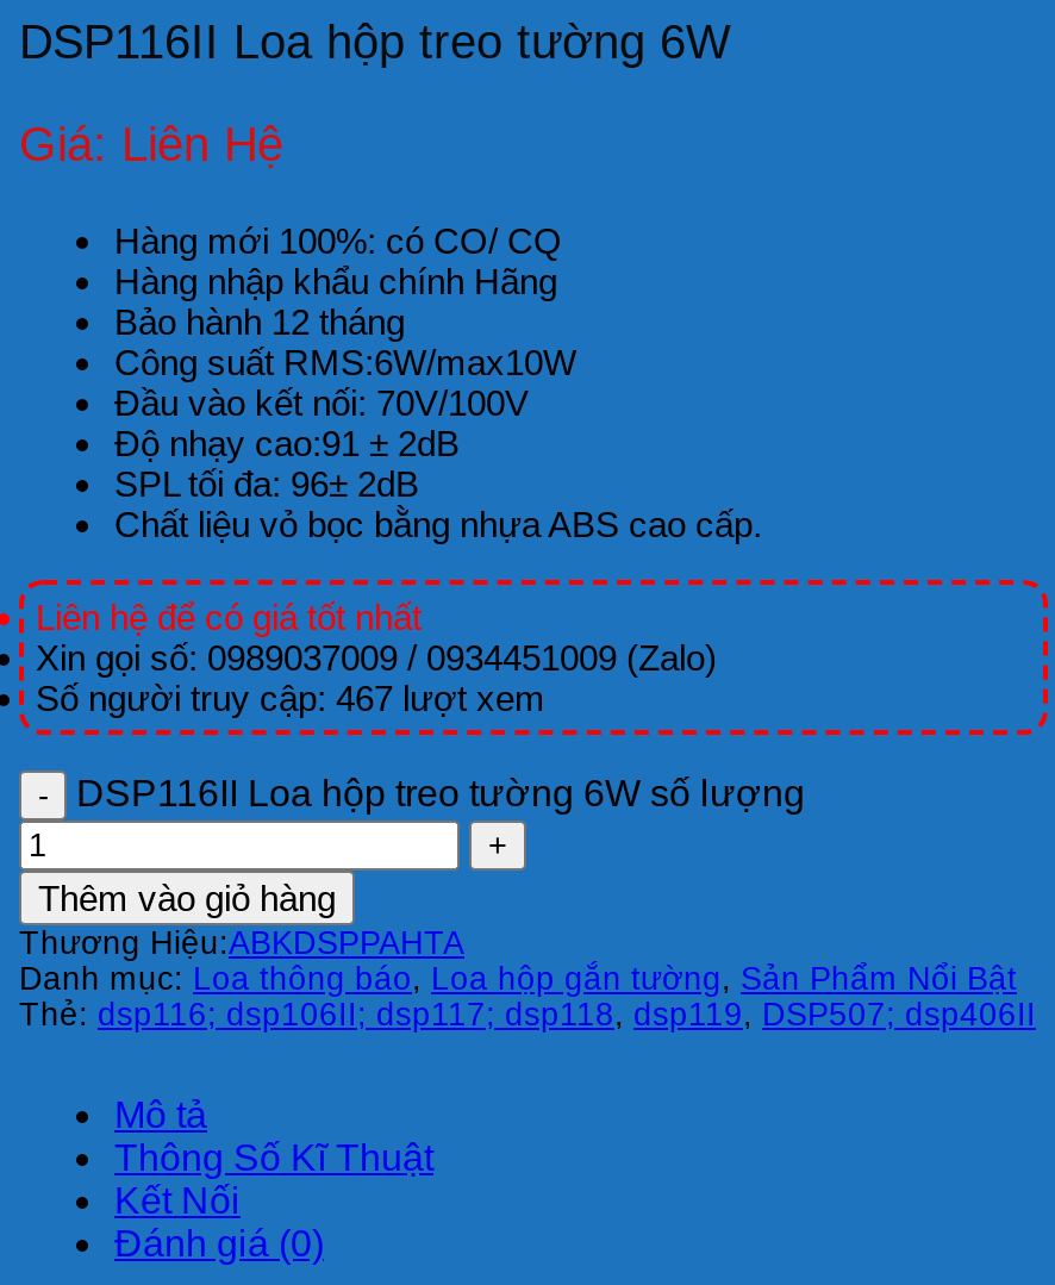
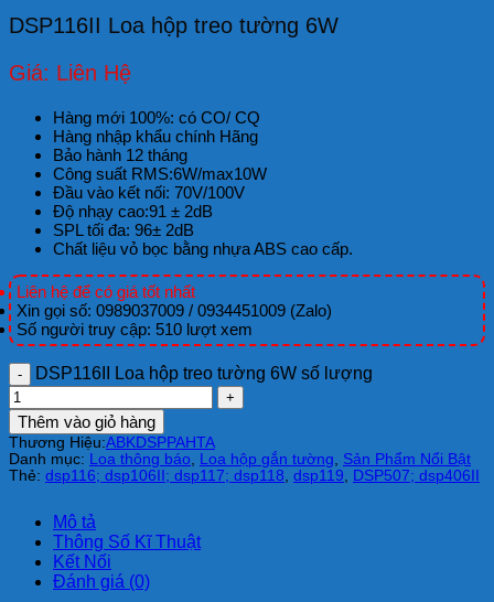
[36,678,545,718] Số người truy cập: 467 lượt xem -> [17,320,253,338] Số người truy cập: 510 lượt xem

